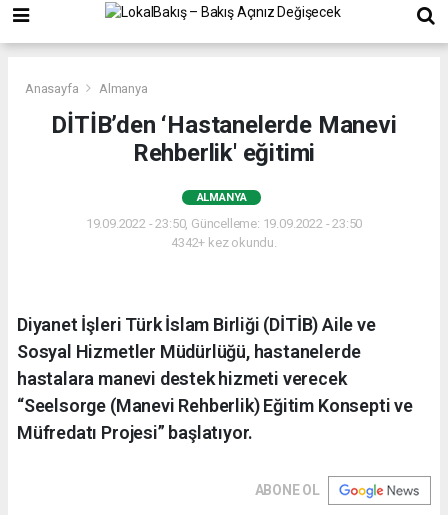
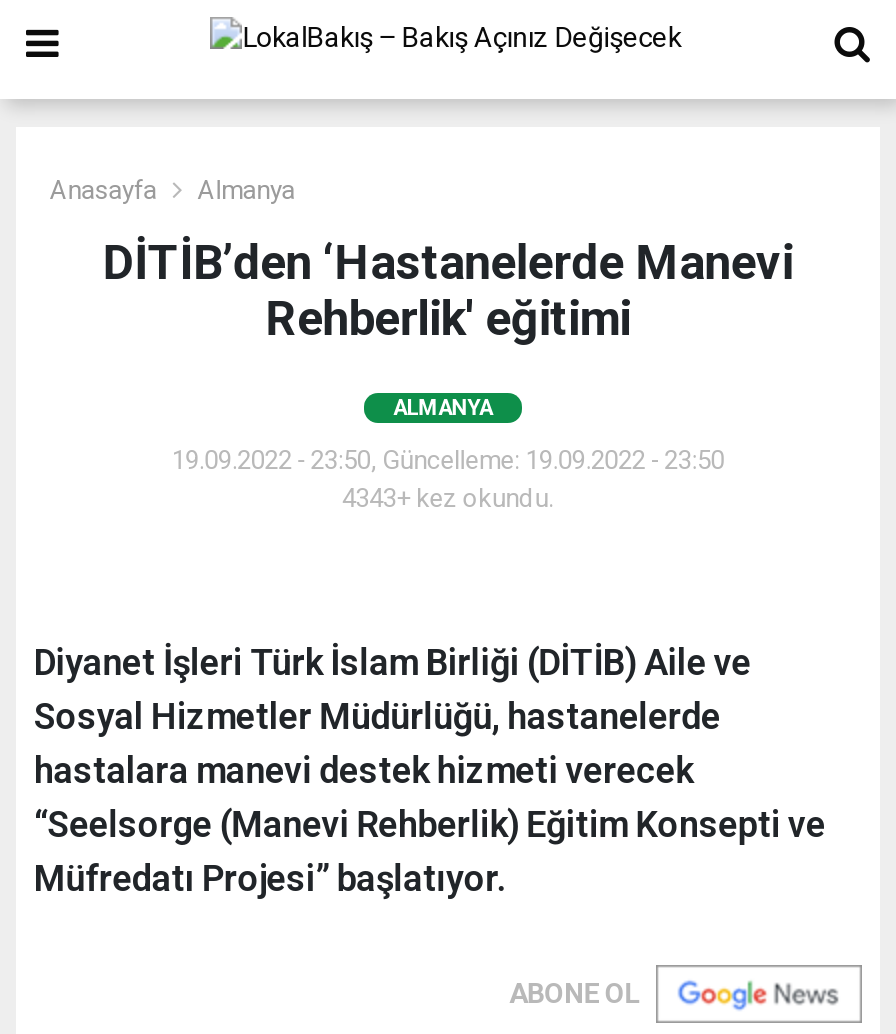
[171,235,277,250] 4342+ kez okundu. -> [342,483,554,513] 4343+ kez okundu.

